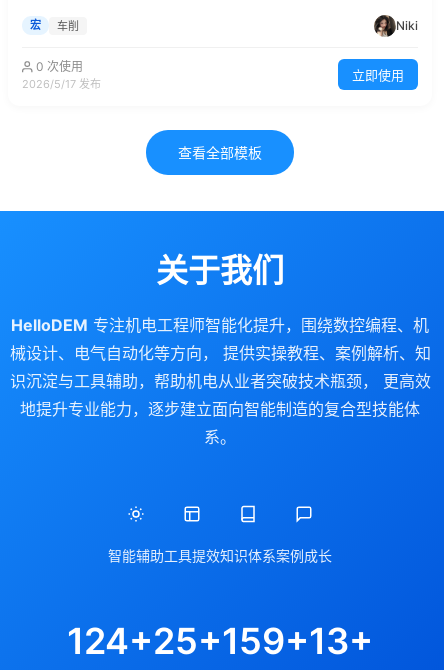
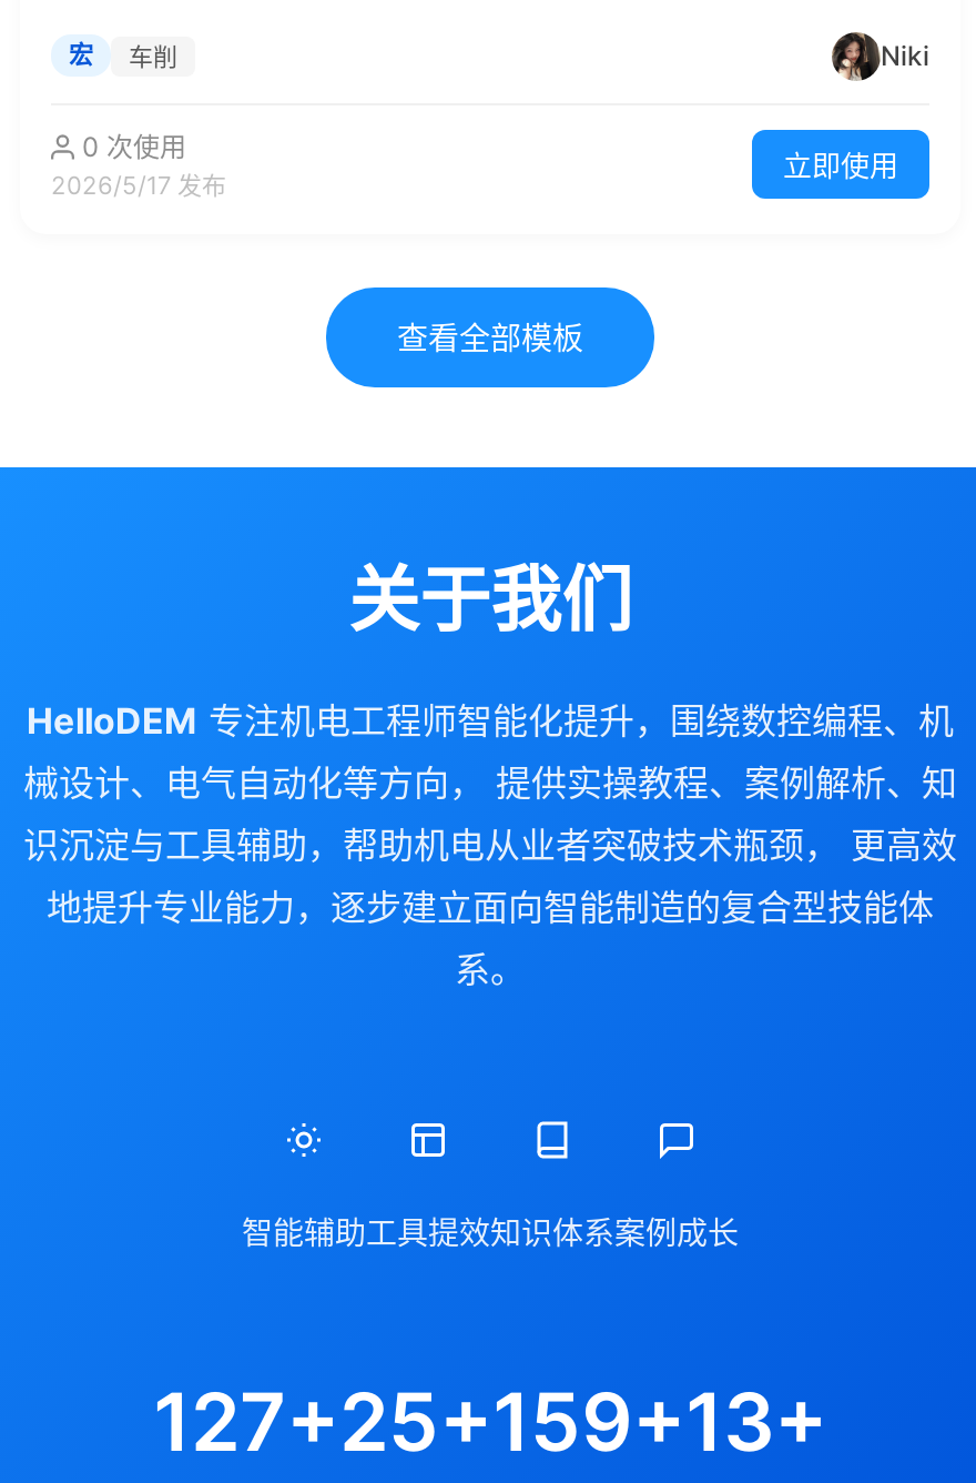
[67,619,373,663] 124+ 25+ 159+ 13+ -> [153,1372,827,1470] 127+ 25+ 159+ 13+

